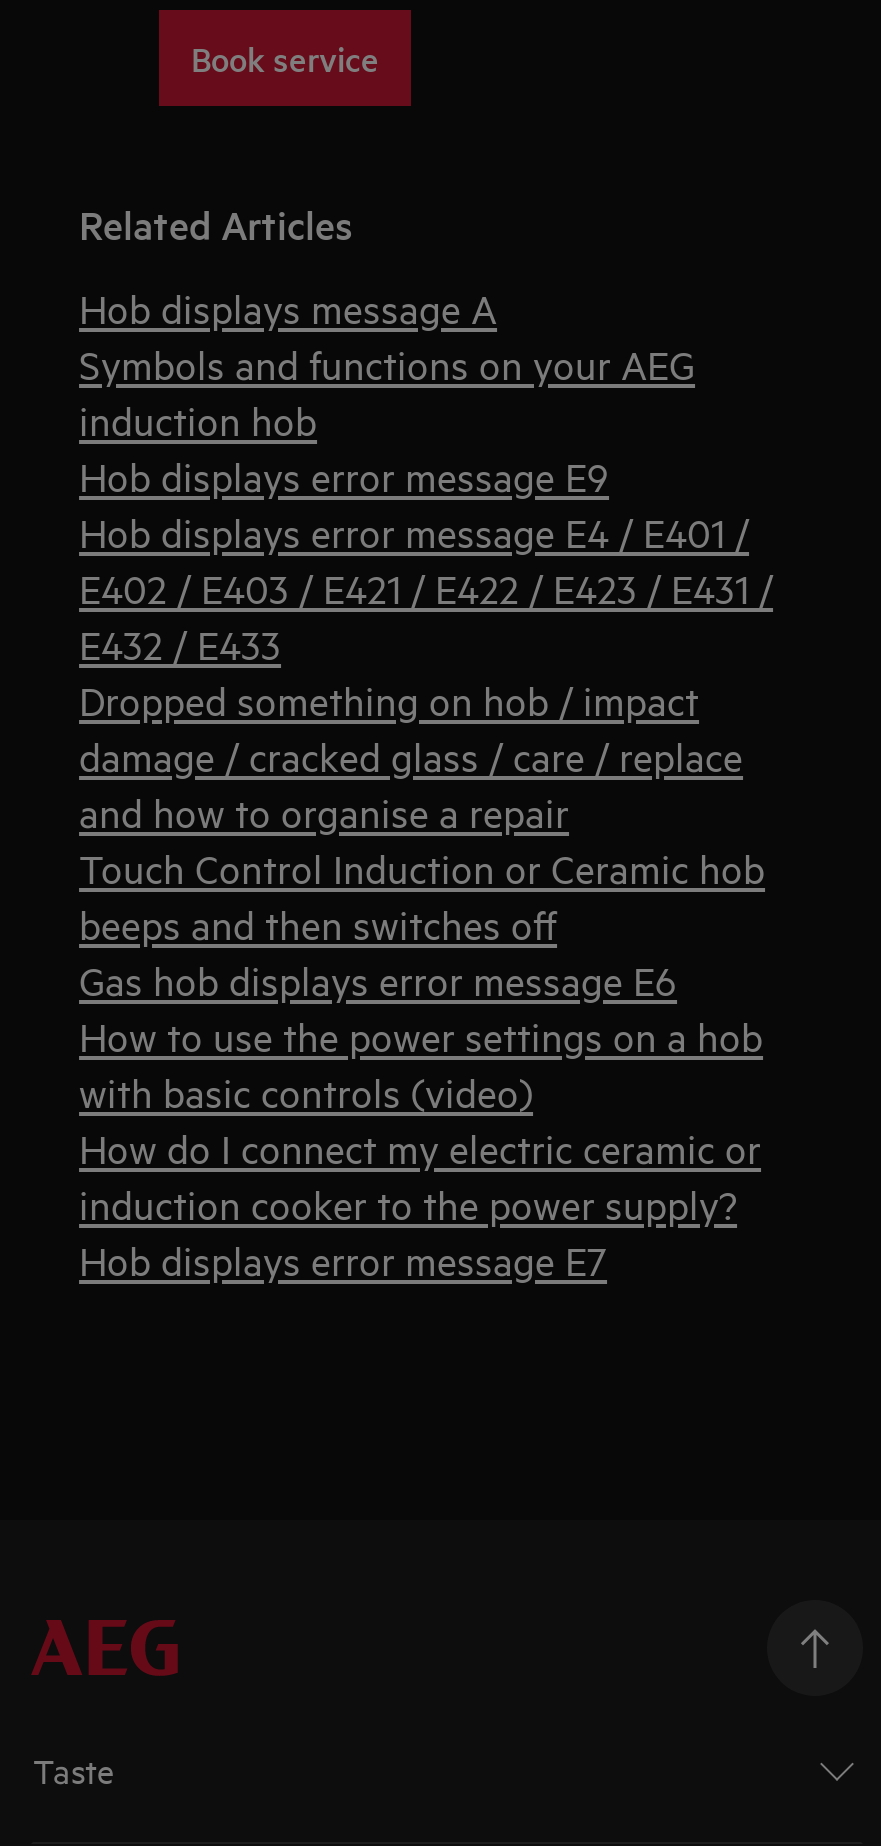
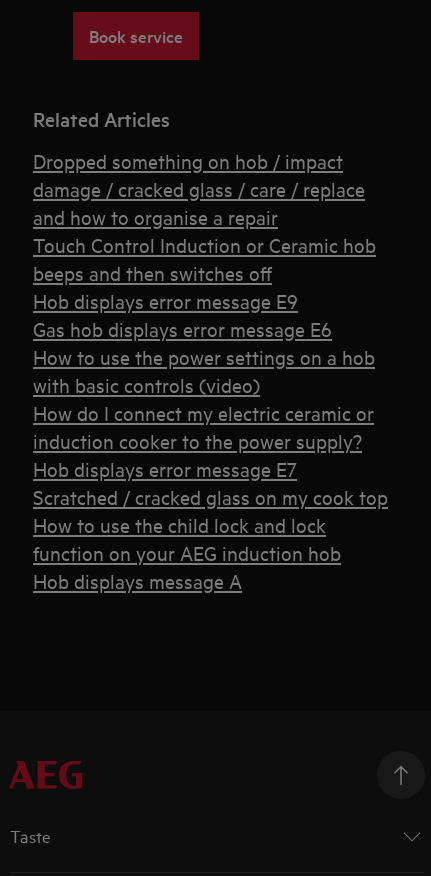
moved [79,282,497,332] -> [33,568,242,593]: Hob displays message A
[79,338,773,668] Symbols and functions on your AEG | induction hob | Hob displays error message E4 / E401 / | E402 / E403 / E421 / E422 / E423 / E431 / | E432 / E433 -> none
moved [79,450,609,500] -> [33,288,298,313]: Hob displays error message E9
moved [79,674,765,948] -> [33,148,376,285]: Dropped something on hob / impact | damage / cracked glass / care / replace | and how to organise a repair | Touch Control Induction or Ceramic hob | beeps and then switches off
moved [79,954,763,1284] -> [33,316,375,481]: Gas hob displays error message E6 | How to use the power settings on a hob | with basic controls (video) | How do I connect my electric ceramic or | induction cooker to the power supply? | Hob displays error message E7
none -> [33,484,388,565] Scratched / cracked glass on my cook top | How to use the child lock and lock | function on your AEG induction hob

